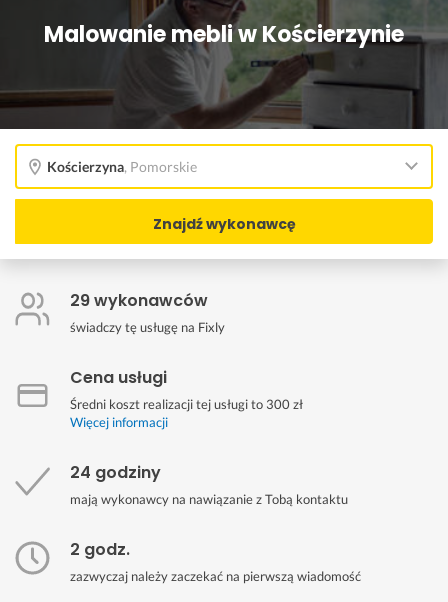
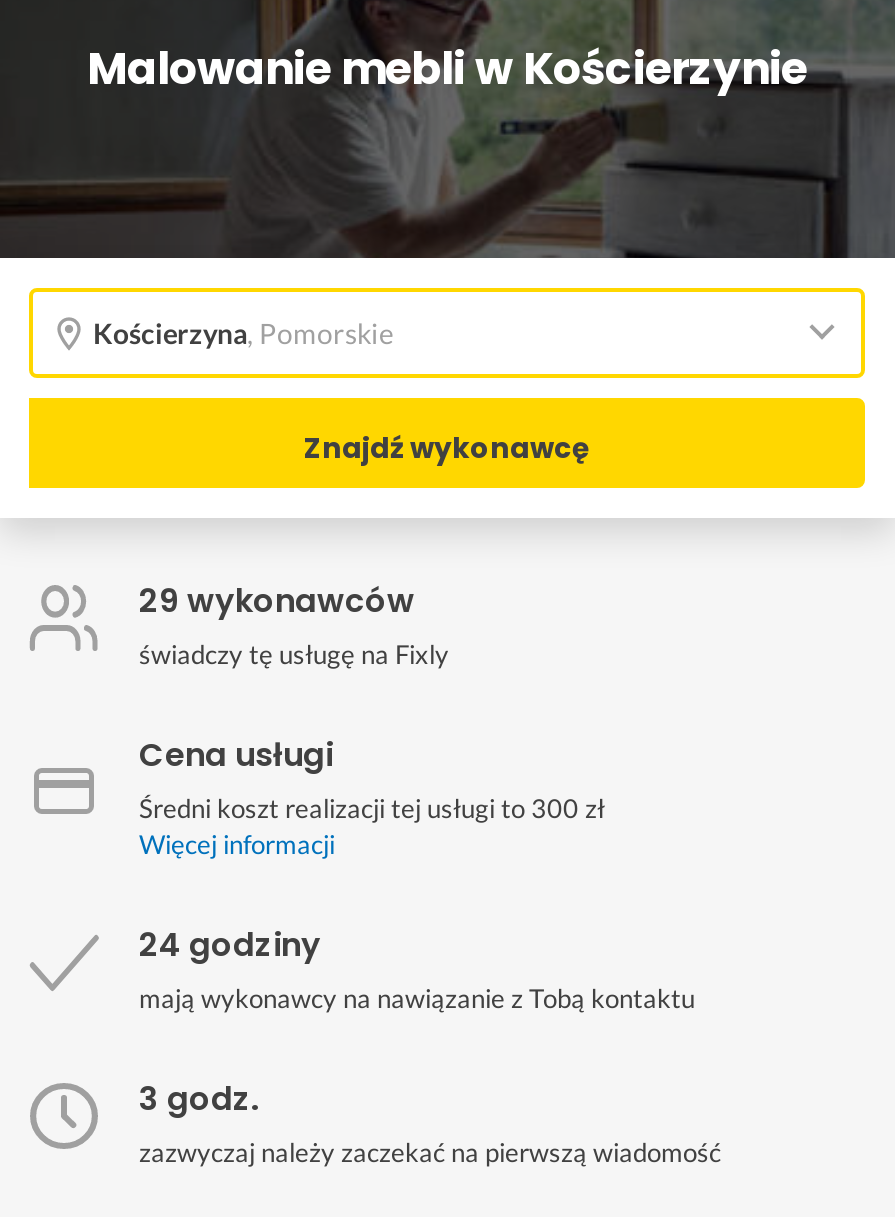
[70,538,130,561] 2 godz. -> [139,1076,259,1122] 3 godz.

